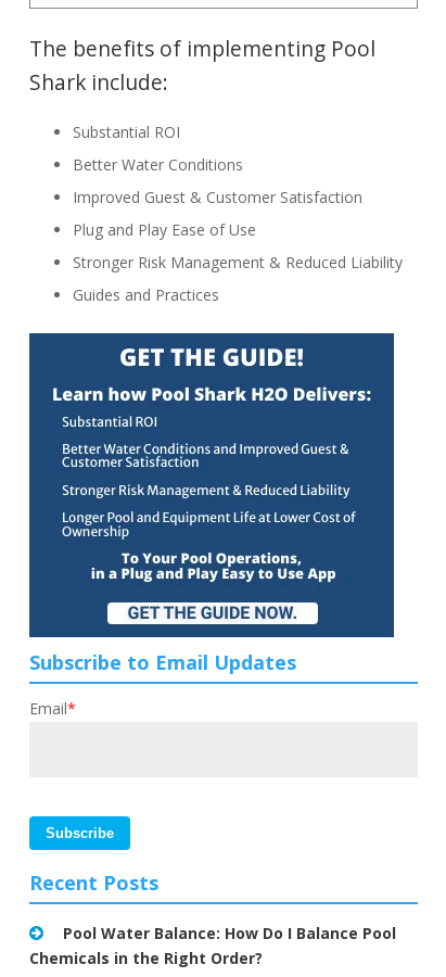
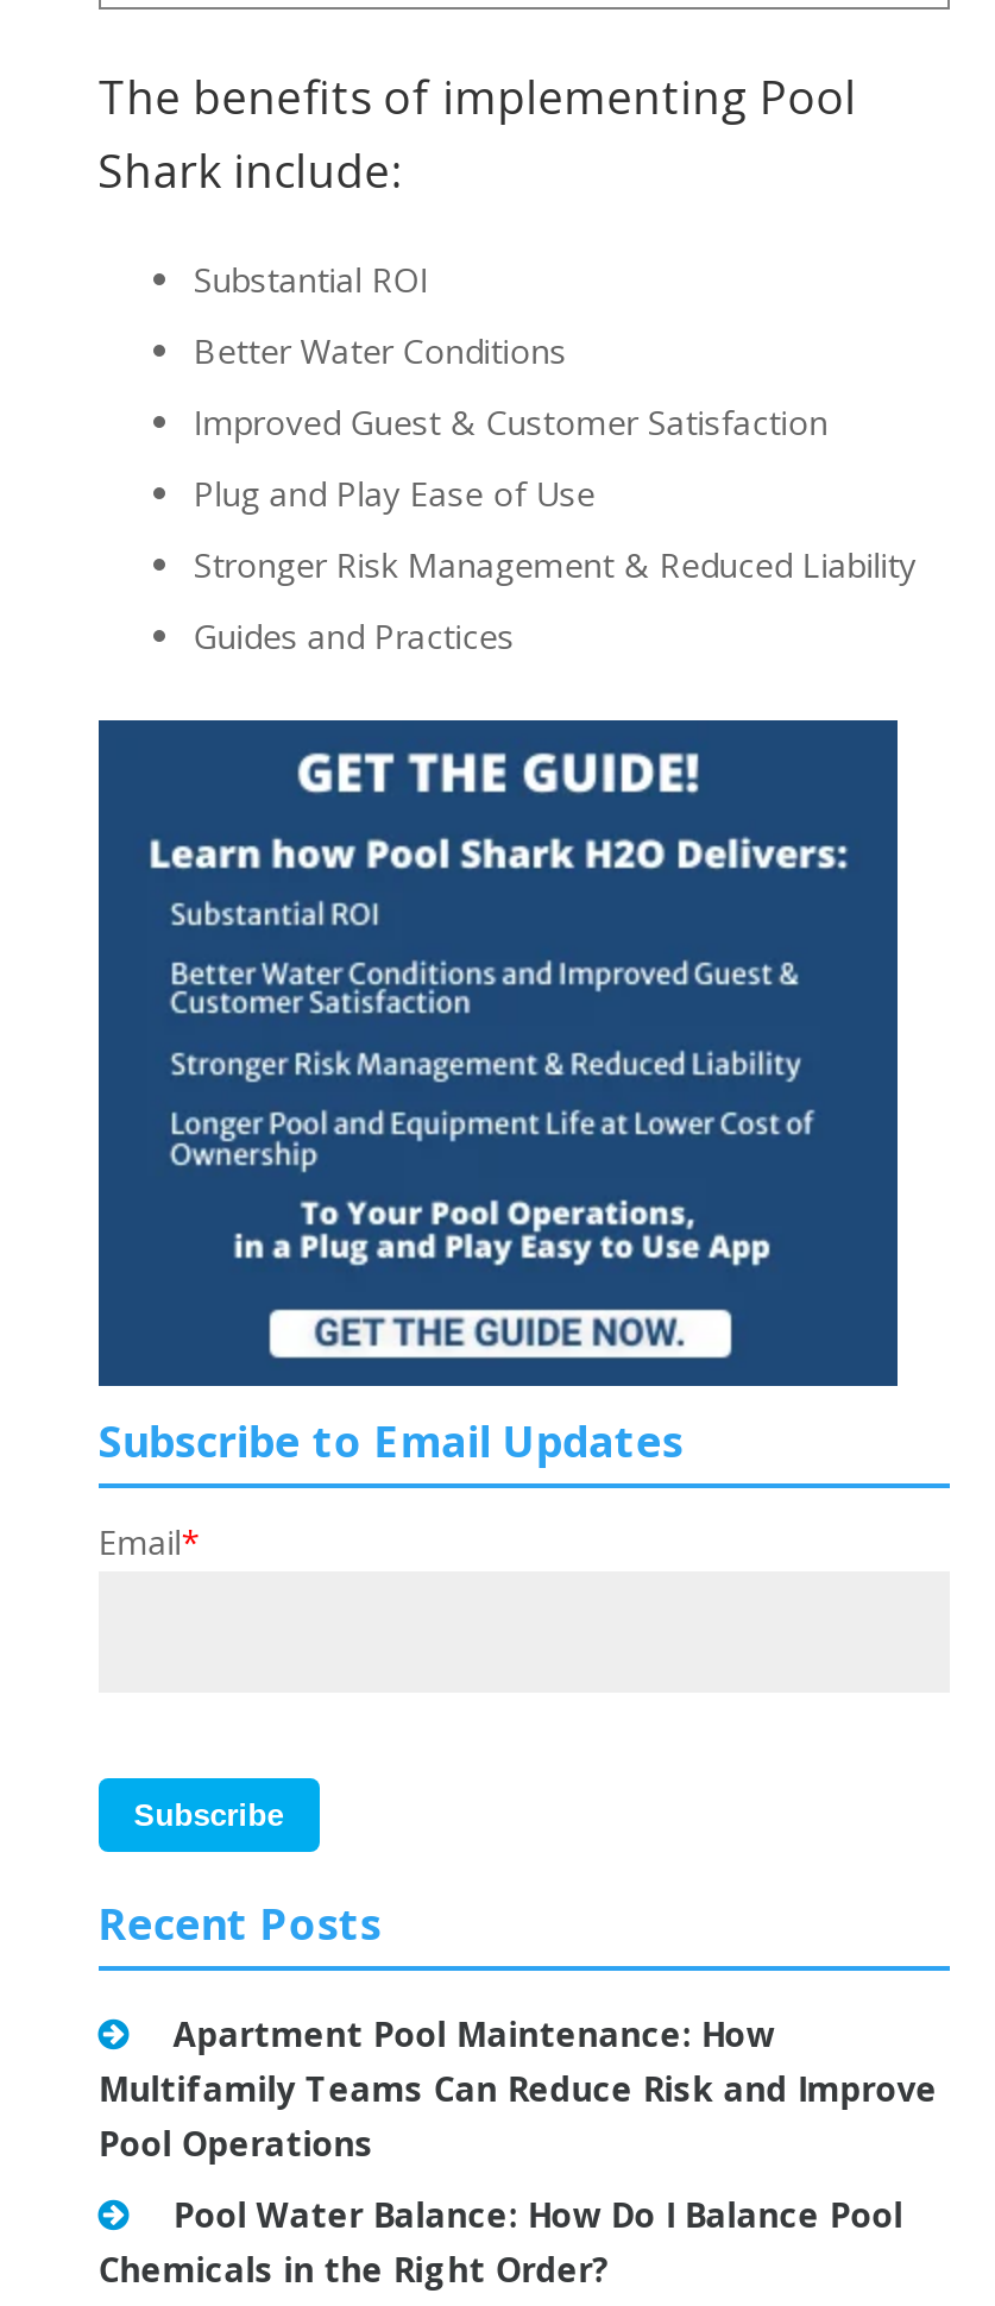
none -> [98,2011,937,2166] Apartment Pool Maintenance: How | Multifamily Teams Can Reduce Risk and Improve | Pool Operations

